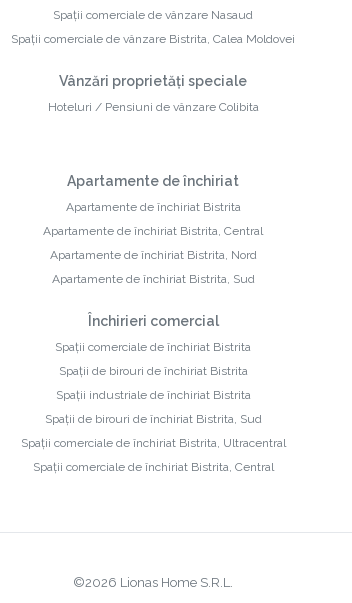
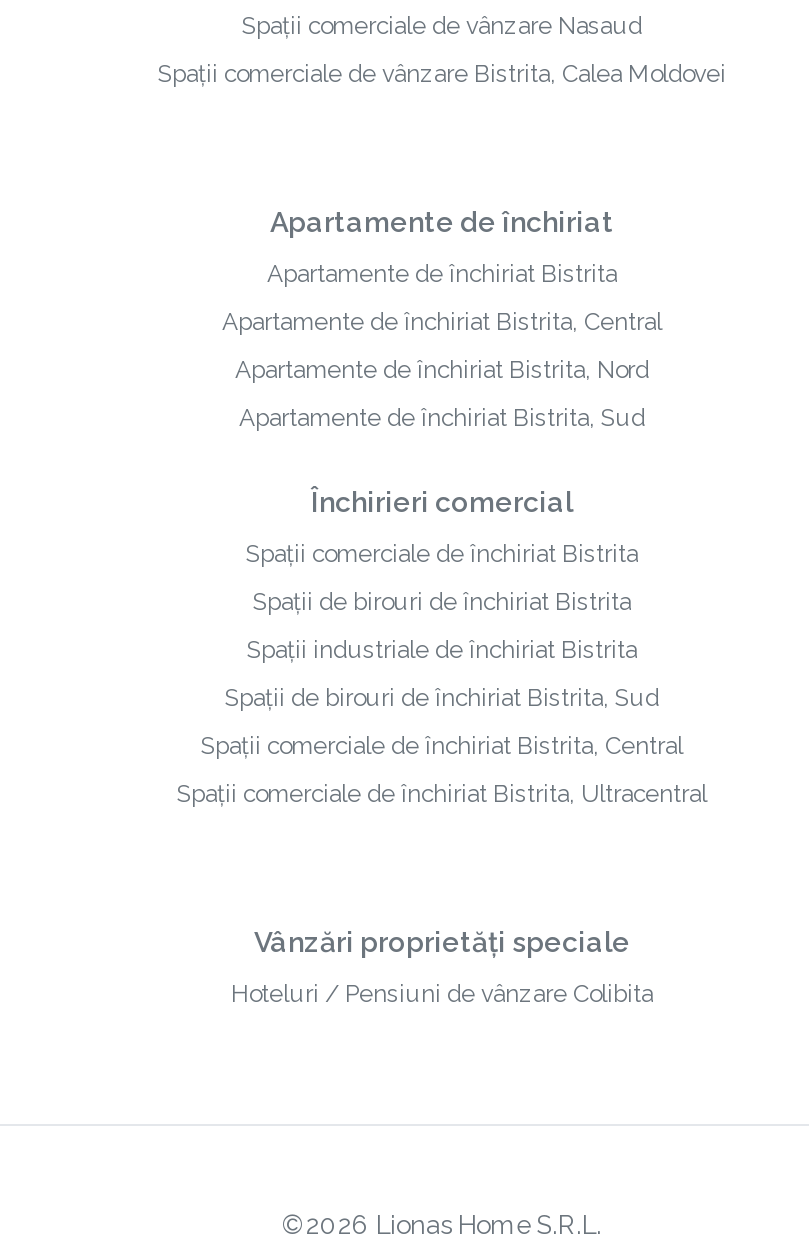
moved [47,73,258,114] -> [231,926,653,1008]: Vânzări proprietăți speciale | Hoteluri / Pensiuni de vânzare Colibita
moved [43,173,263,426] -> [222,206,662,712]: Apartamente de închiriat | Apartamente de închiriat Bistrita | Apartamente de închiriat Bistrita, Central | ... | Spații industriale de închiriat Bistrita | Spații de birouri de închiriat Bistrita, Sud
moved [20,436,285,450] -> [177,780,707,808]: Spații comerciale de închiriat Bistrita, Ultracentral
moved [32,460,273,474] -> [201,732,683,760]: Spații comerciale de închiriat Bistrita, Central

